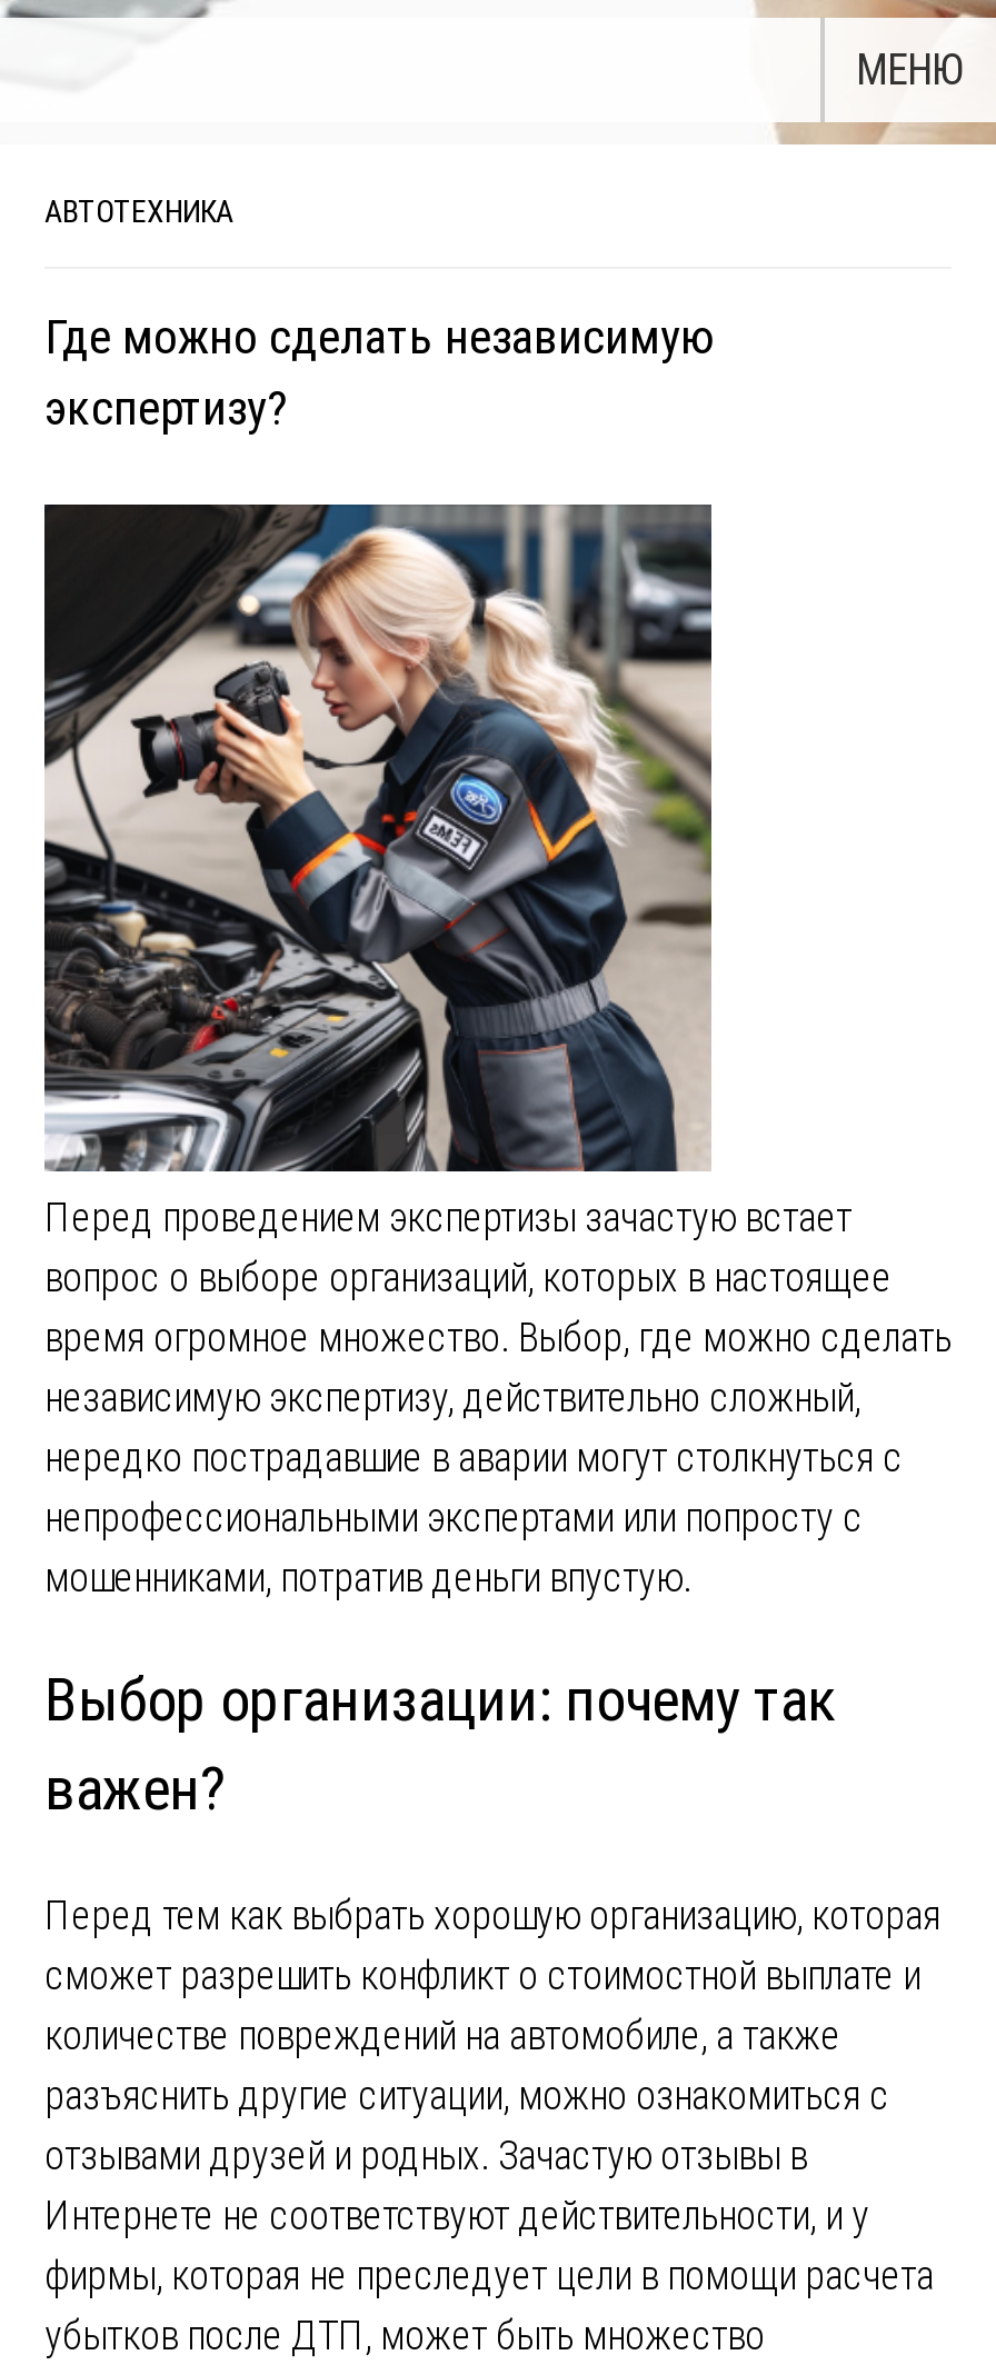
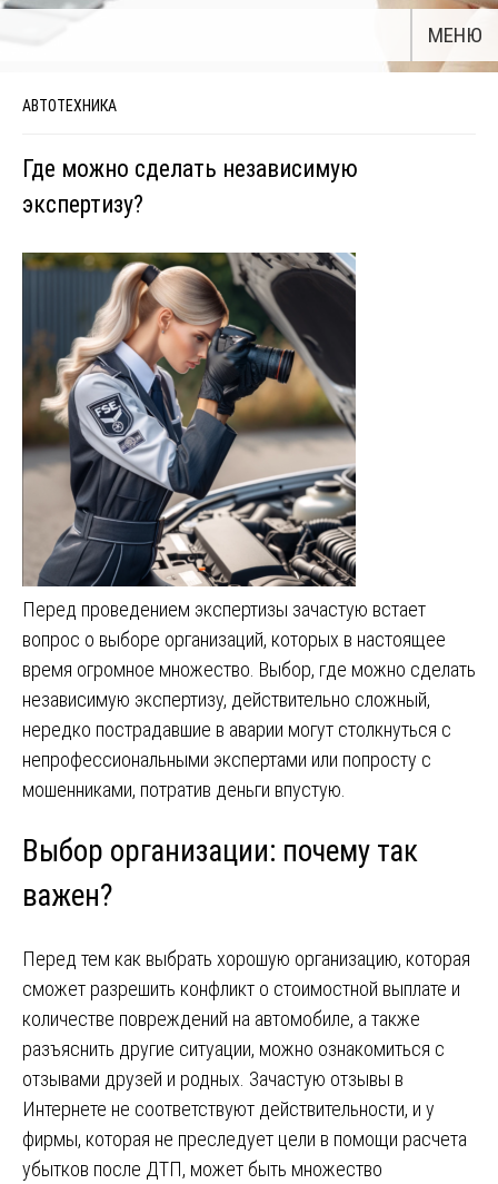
[44,502,714,1174] [image] -> [21,253,357,588] [image]

